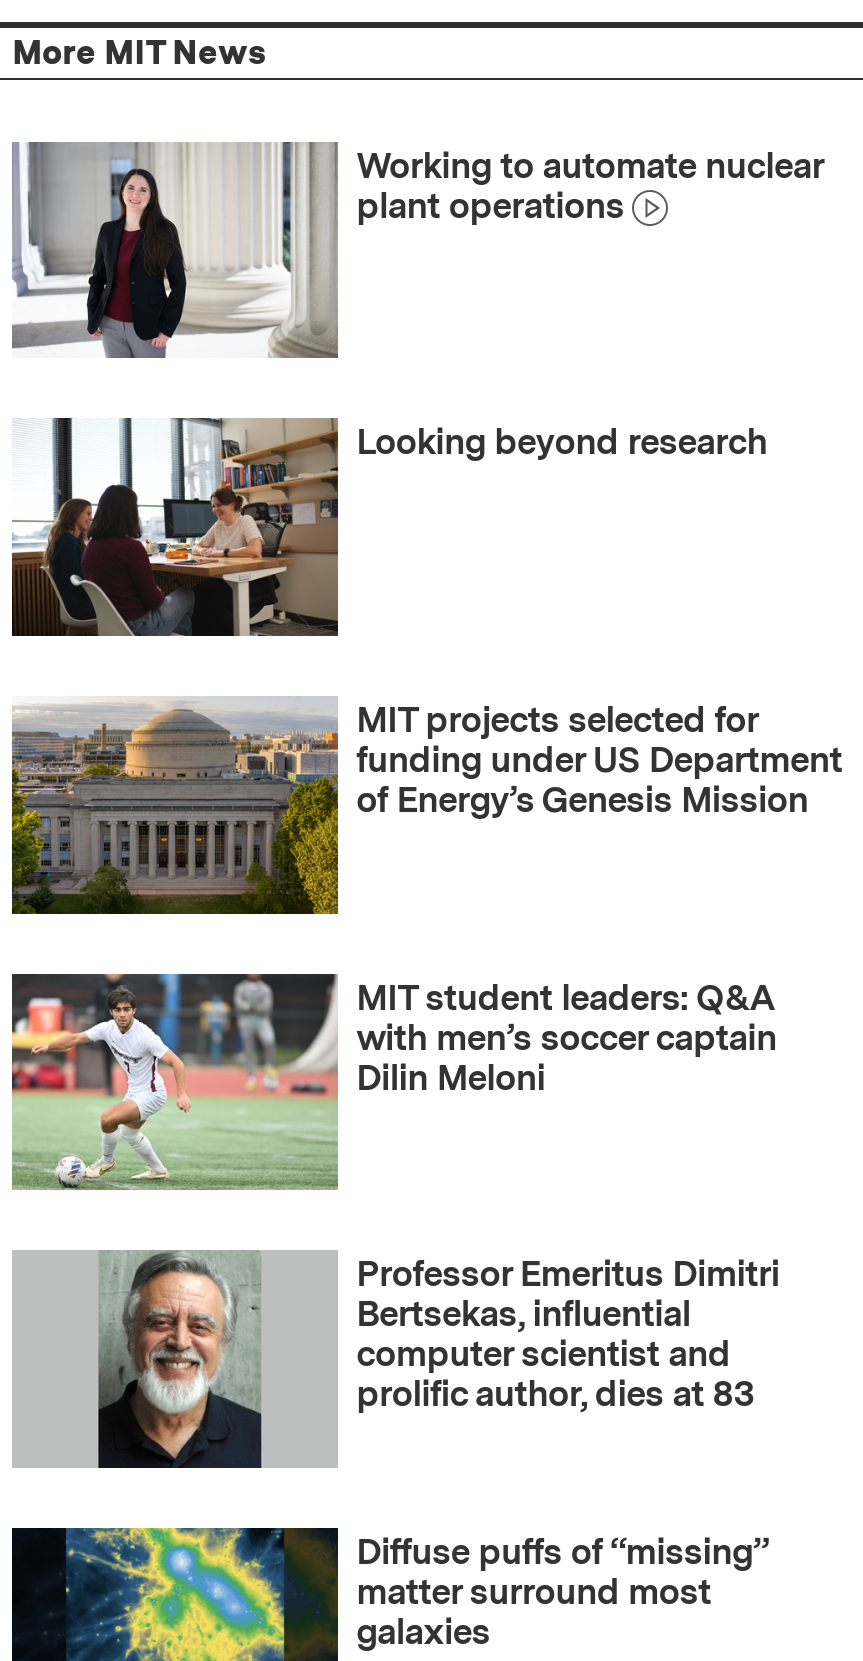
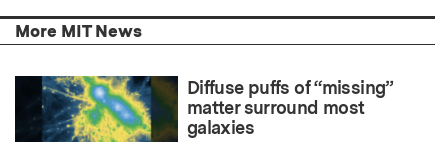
[12,140,822,360] [image] | Working to automate nuclear | plant operations -> none
[10,416,767,638] [image] | Looking beyond research -> none
[10,696,842,916] [image] | MIT projects selected for | funding under US Department | of Energy’s Genesis Mission -> none
[10,972,777,1192] [image] | MIT student leaders: Q&A | with men’s soccer captain | Dilin Meloni -> none
[12,1248,779,1468] [image] | Professor Emeritus Dimitri | Bertsekas, influential | computer scientist and | prolific author, dies at 83 -> none

